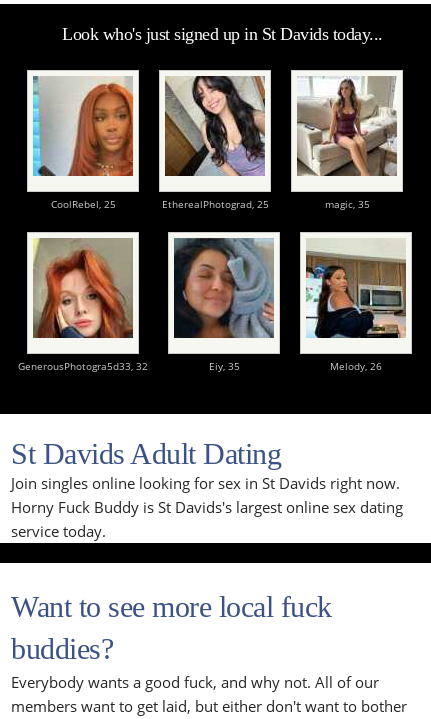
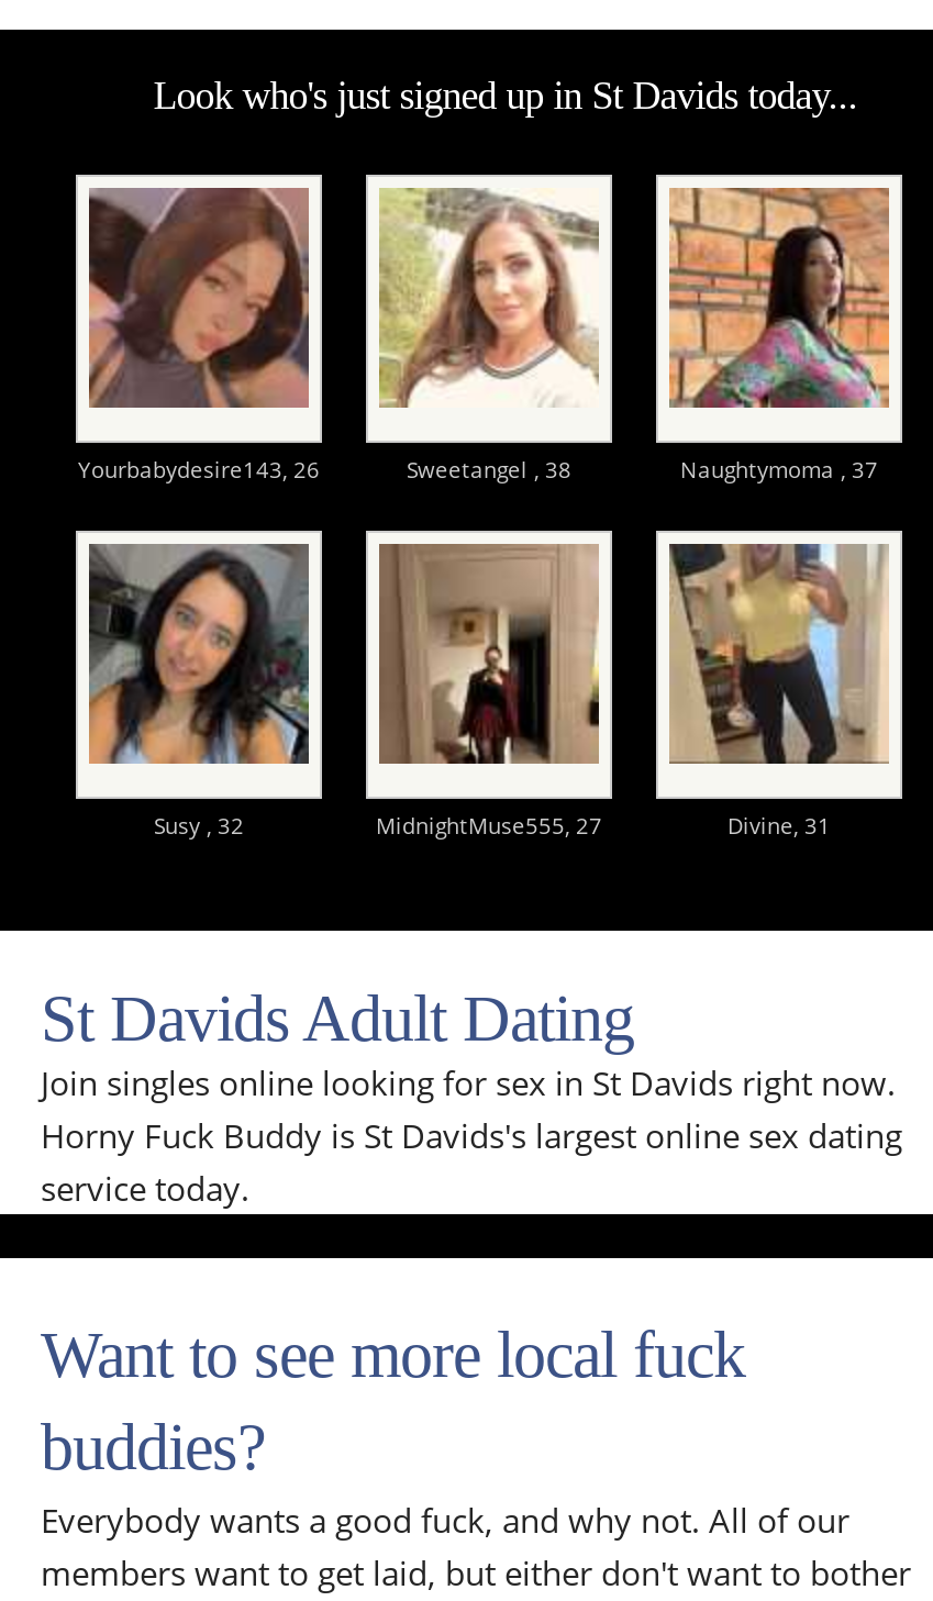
[32,76,134,177] [image] -> [87,186,311,410] [image]
[50,75,369,211] [image] | CoolRebel, 25 | EtherealPhotograd, 25 | magic, 35 -> [78,188,878,484] [image] | Yourbabydesire143, 26 | Sweetangel , 38 | Naughtymoma , 37
[296,76,398,176] [image] -> [667,186,891,408] [image]
[18,231,382,373] [image] | GenerousPhotogra5d33, 32 | Eiy, 35 | Melody, 26 -> [154,529,831,840] [image] | Susy , 32 | MidnightMuse555, 27 | Divine, 31
[291,231,413,355] [image] -> [654,529,922,801] [image]
[32,238,133,339] [image] -> [87,542,309,766] [image]

